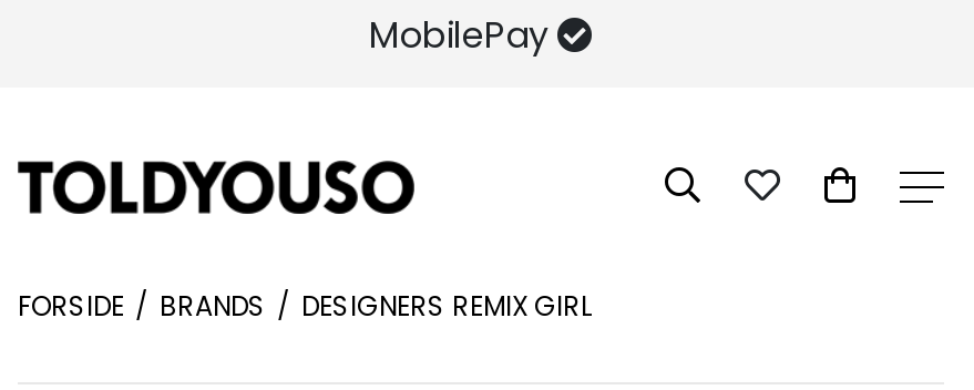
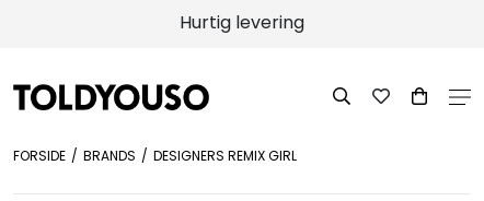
[369,10,557,61] MobilePay -> [180,10,304,35] Hurtig levering

